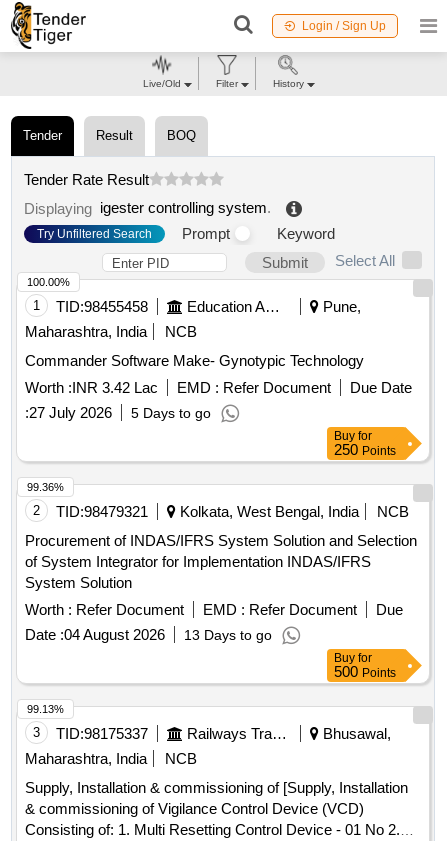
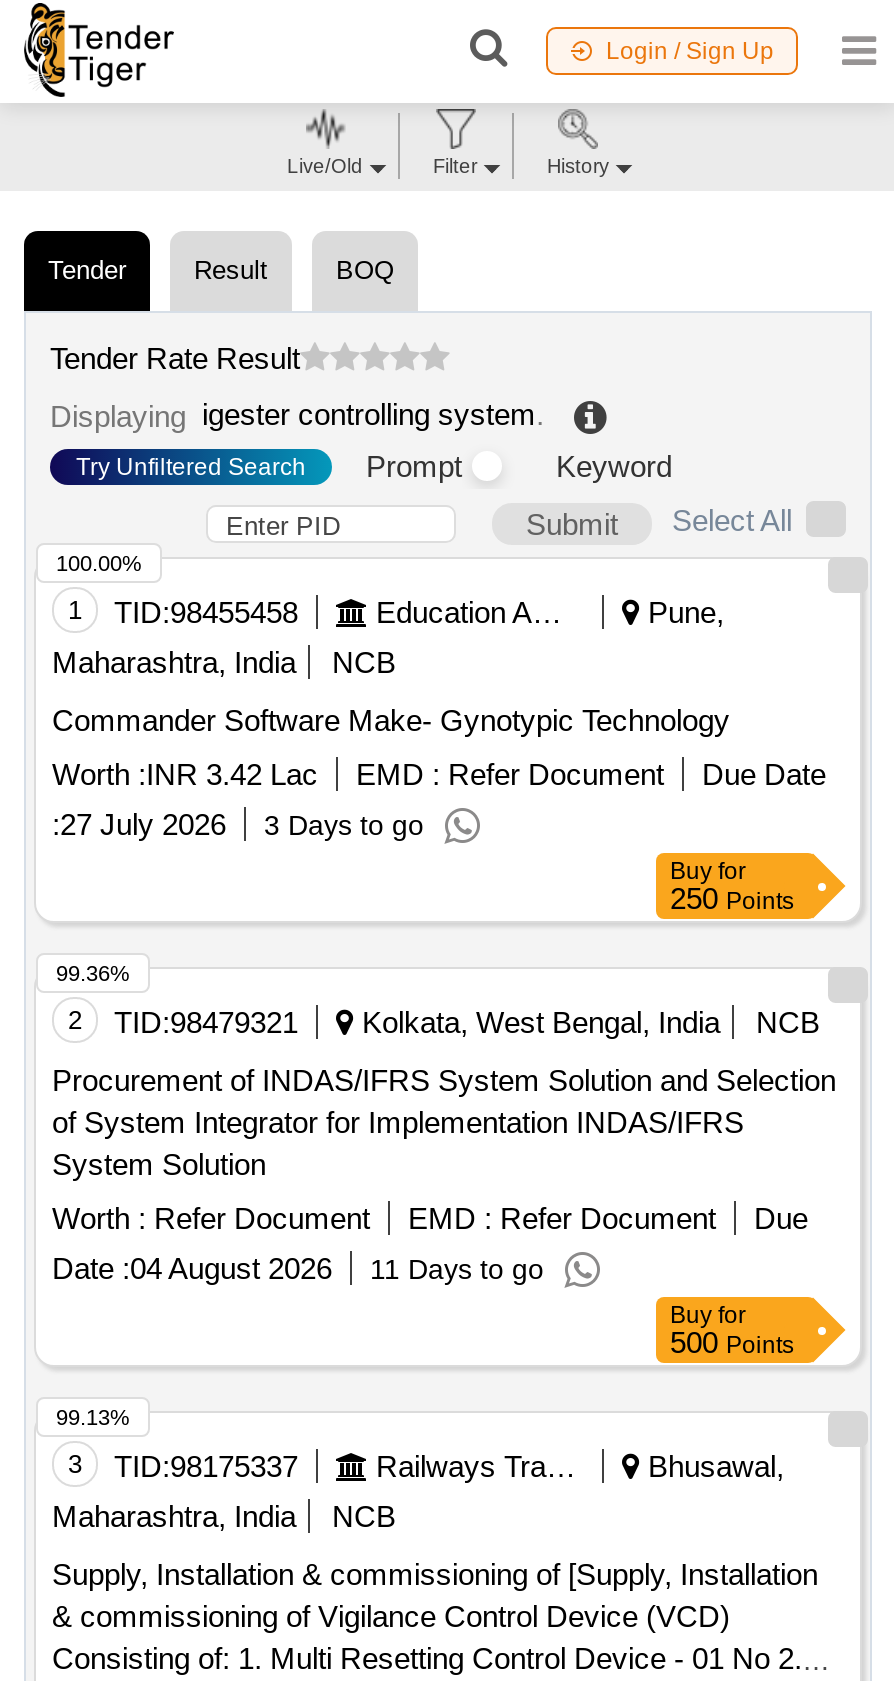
[25,404,211,421] :27 July 2026 5 Days to go -> [52,807,424,841] :27 July 2026 3 Days to go
[25,626,272,643] Date : 04 August 2026 13 Days to go -> [52,1251,544,1285] Date : 04 August 2026 11 Days to go

